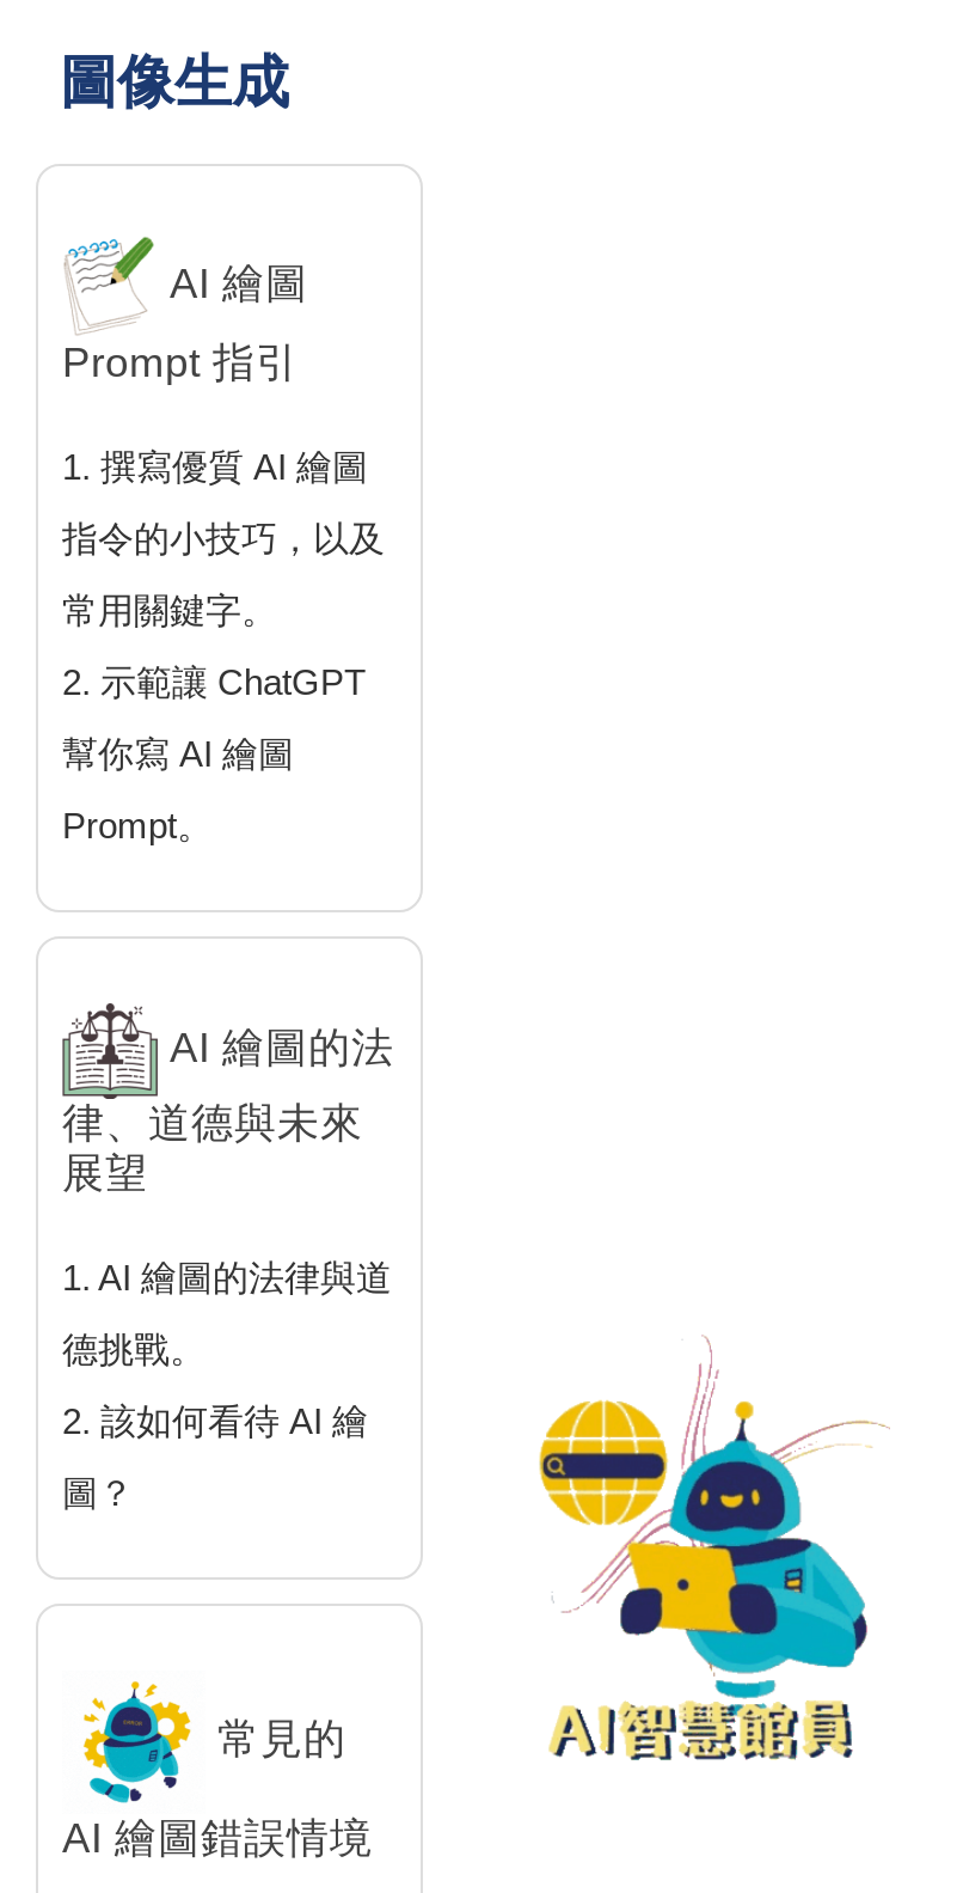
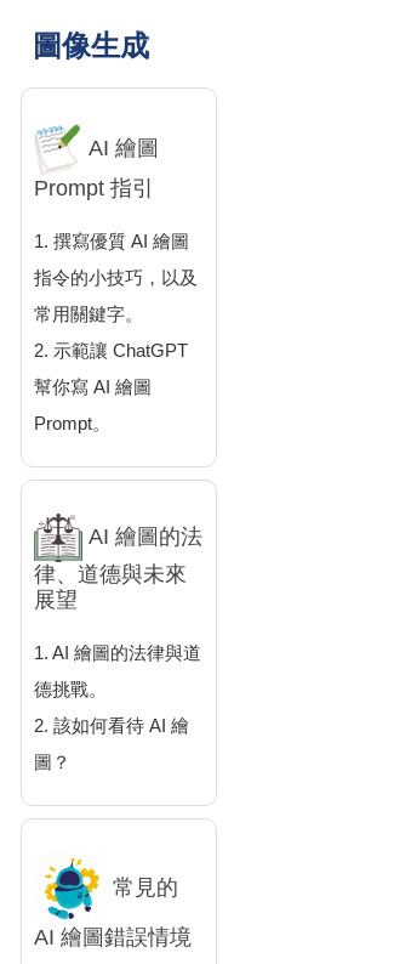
[538,1341,884,1764] [image] -> none

